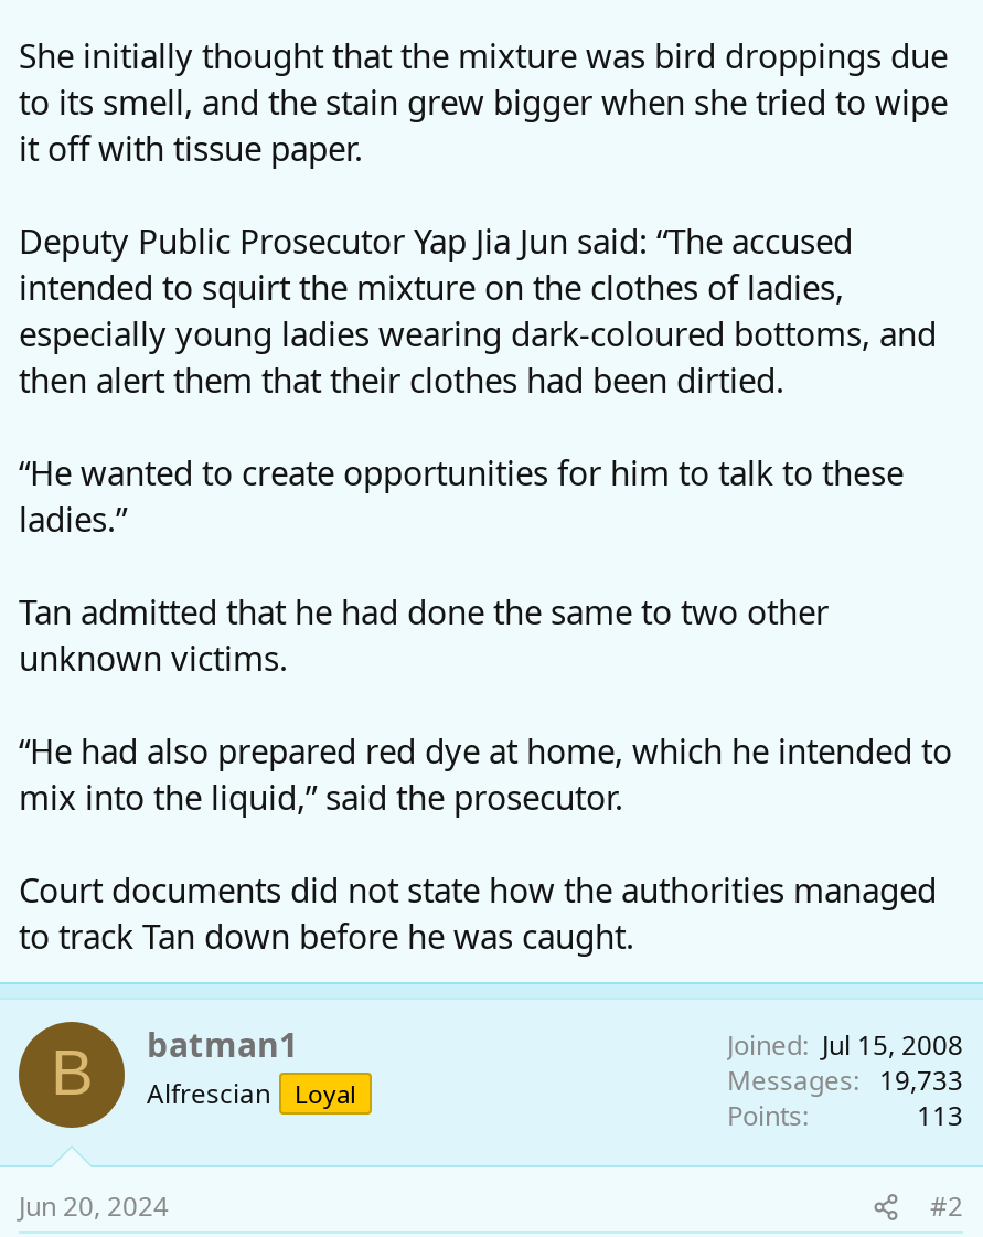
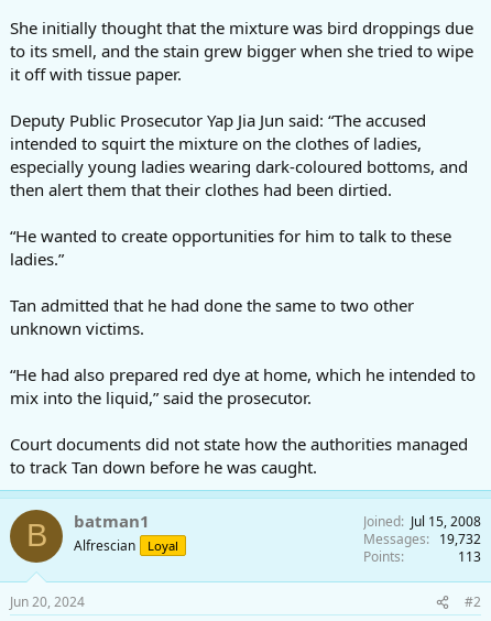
[727,1061,963,1098] Messages 19,733 -> [363,529,481,548] Messages 19,732

